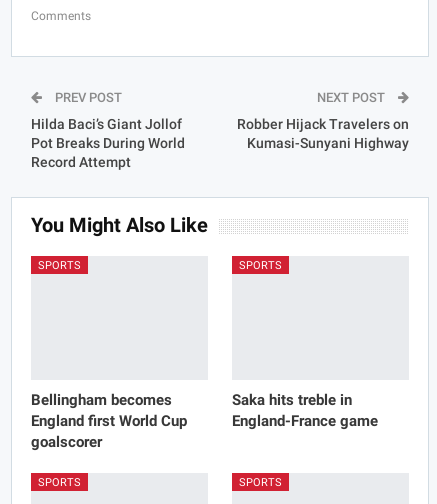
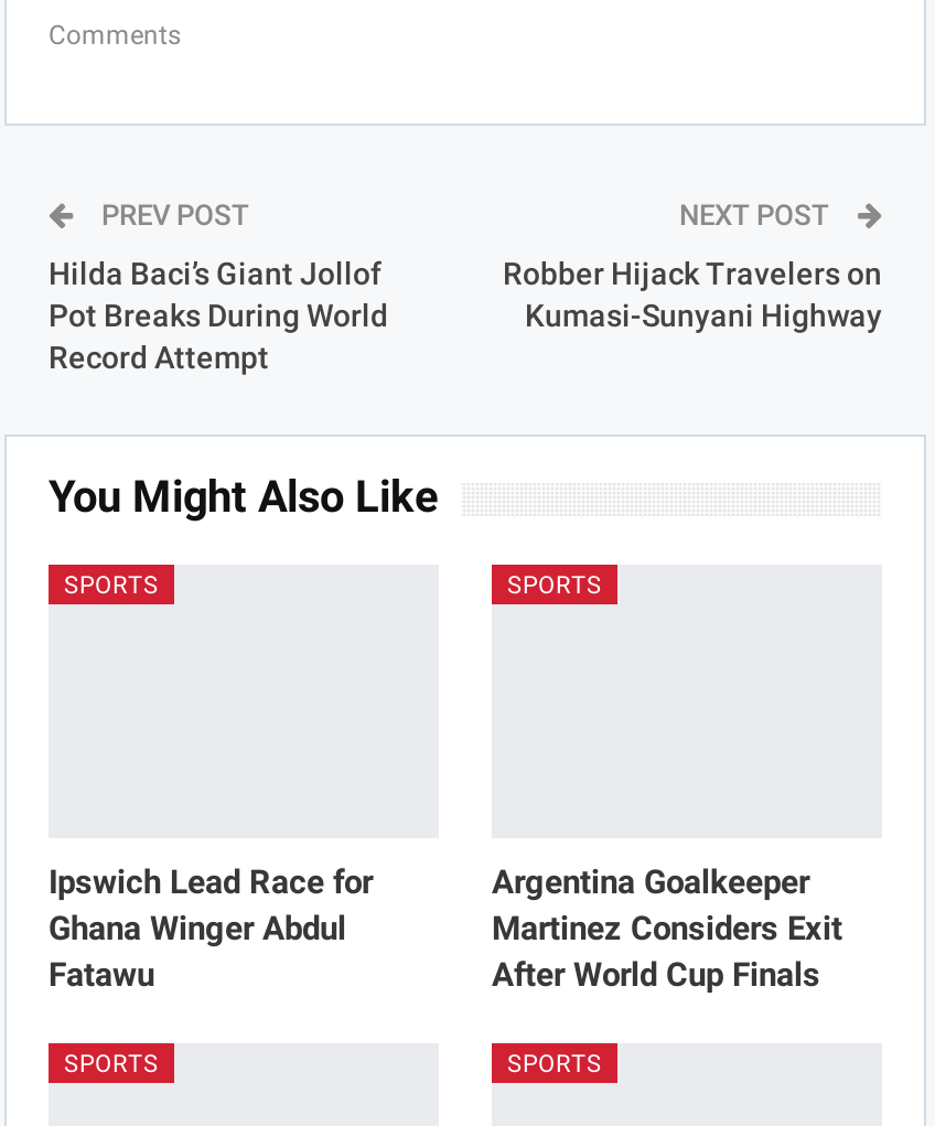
[31,391,187,451] Bellingham becomes | England first World Cup | goalscorer -> [49,862,373,995] Ipswich Lead Race for | Ghana Winger Abdul | Fatawu
[232,391,386,430] Saka hits treble in | England-France game -> [492,862,842,995] Argentina Goalkeeper | Martinez Considers Exit | After World Cup Finals

